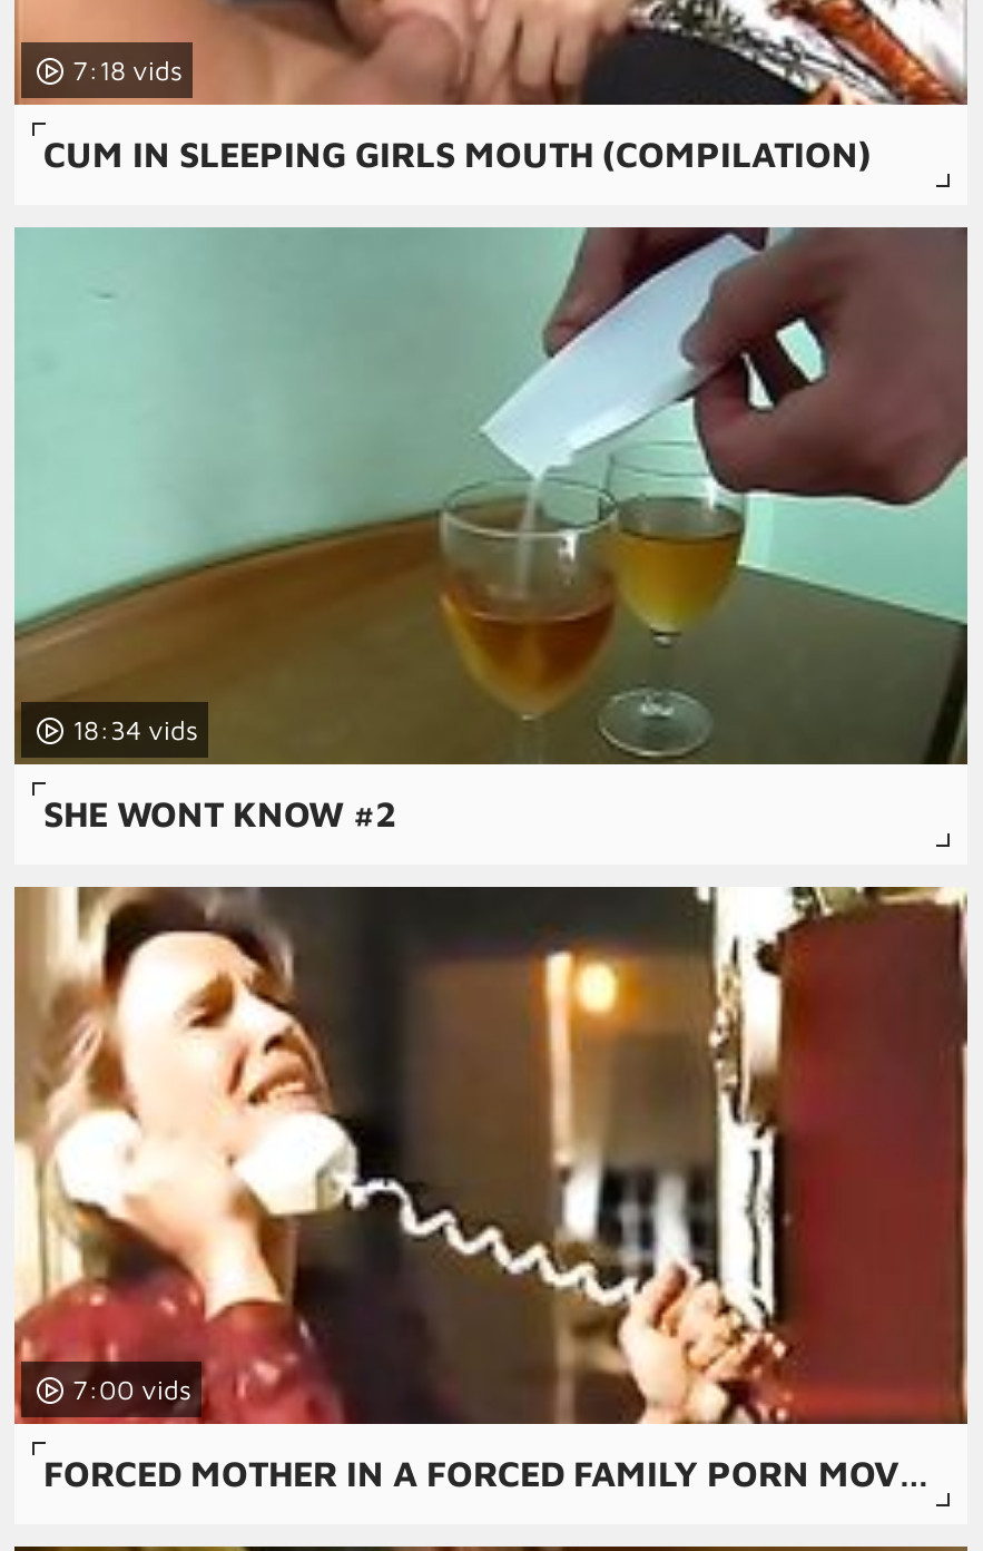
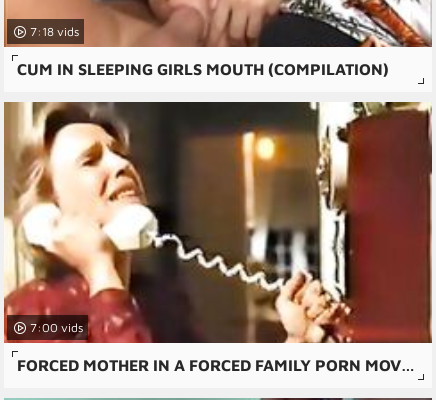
[12,225,970,767] [image] | 18:34 -> none
[43,793,397,833] SHE WONT KNOW #2 -> none

